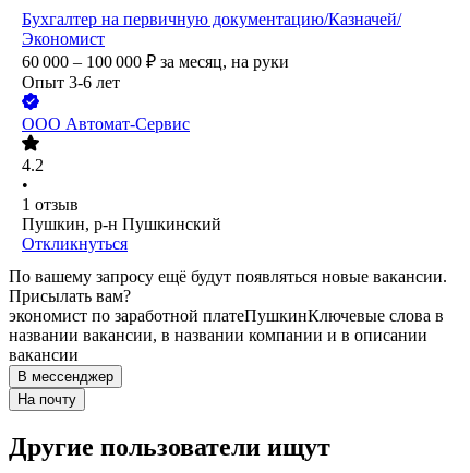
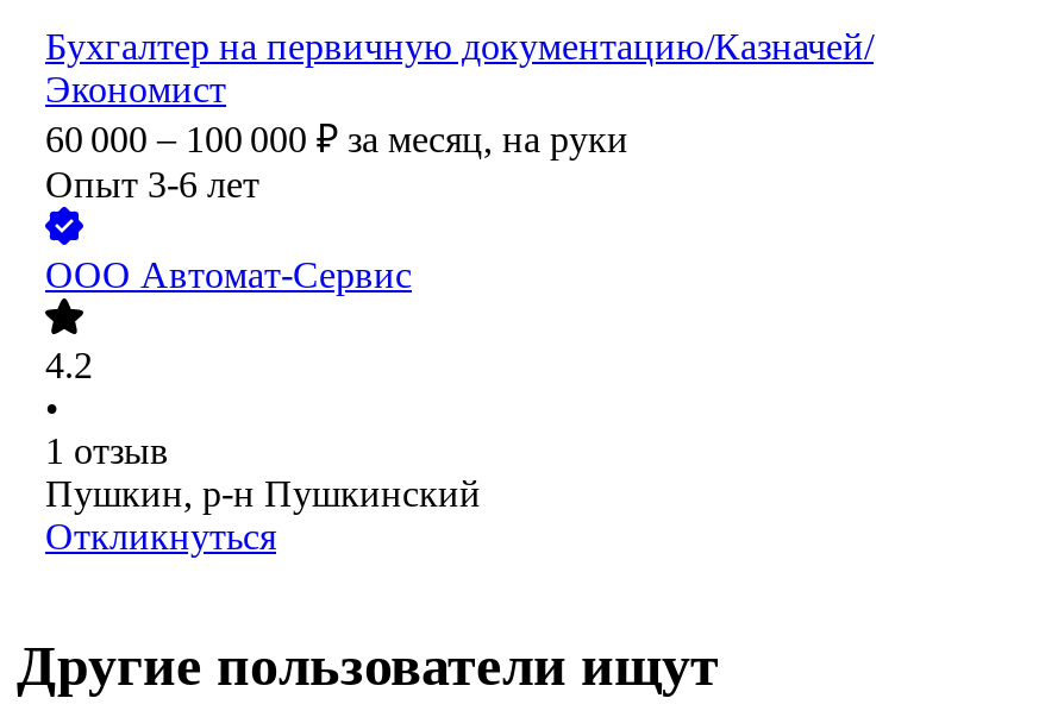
[9,268,447,408] По вашему запросу ещё будут появляться новые вакансии. | Присылать вам? | экономист по заработной платеПушкинКлючевые слова в | названии вакансии, в названии компании и в описании | вакансии | В мессенджер | На почту -> none

